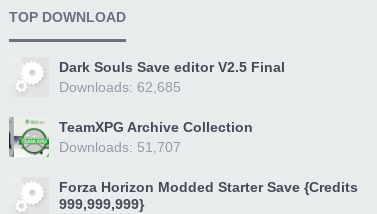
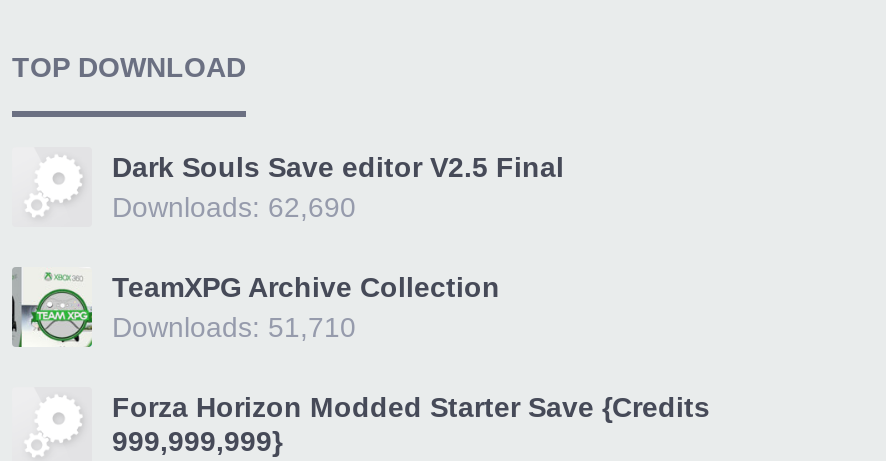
[59,79,181,95] Downloads: 62,685 -> [112,191,356,223] Downloads: 62,690
[59,139,181,155] Downloads: 51,707 -> [112,311,356,343] Downloads: 51,710

